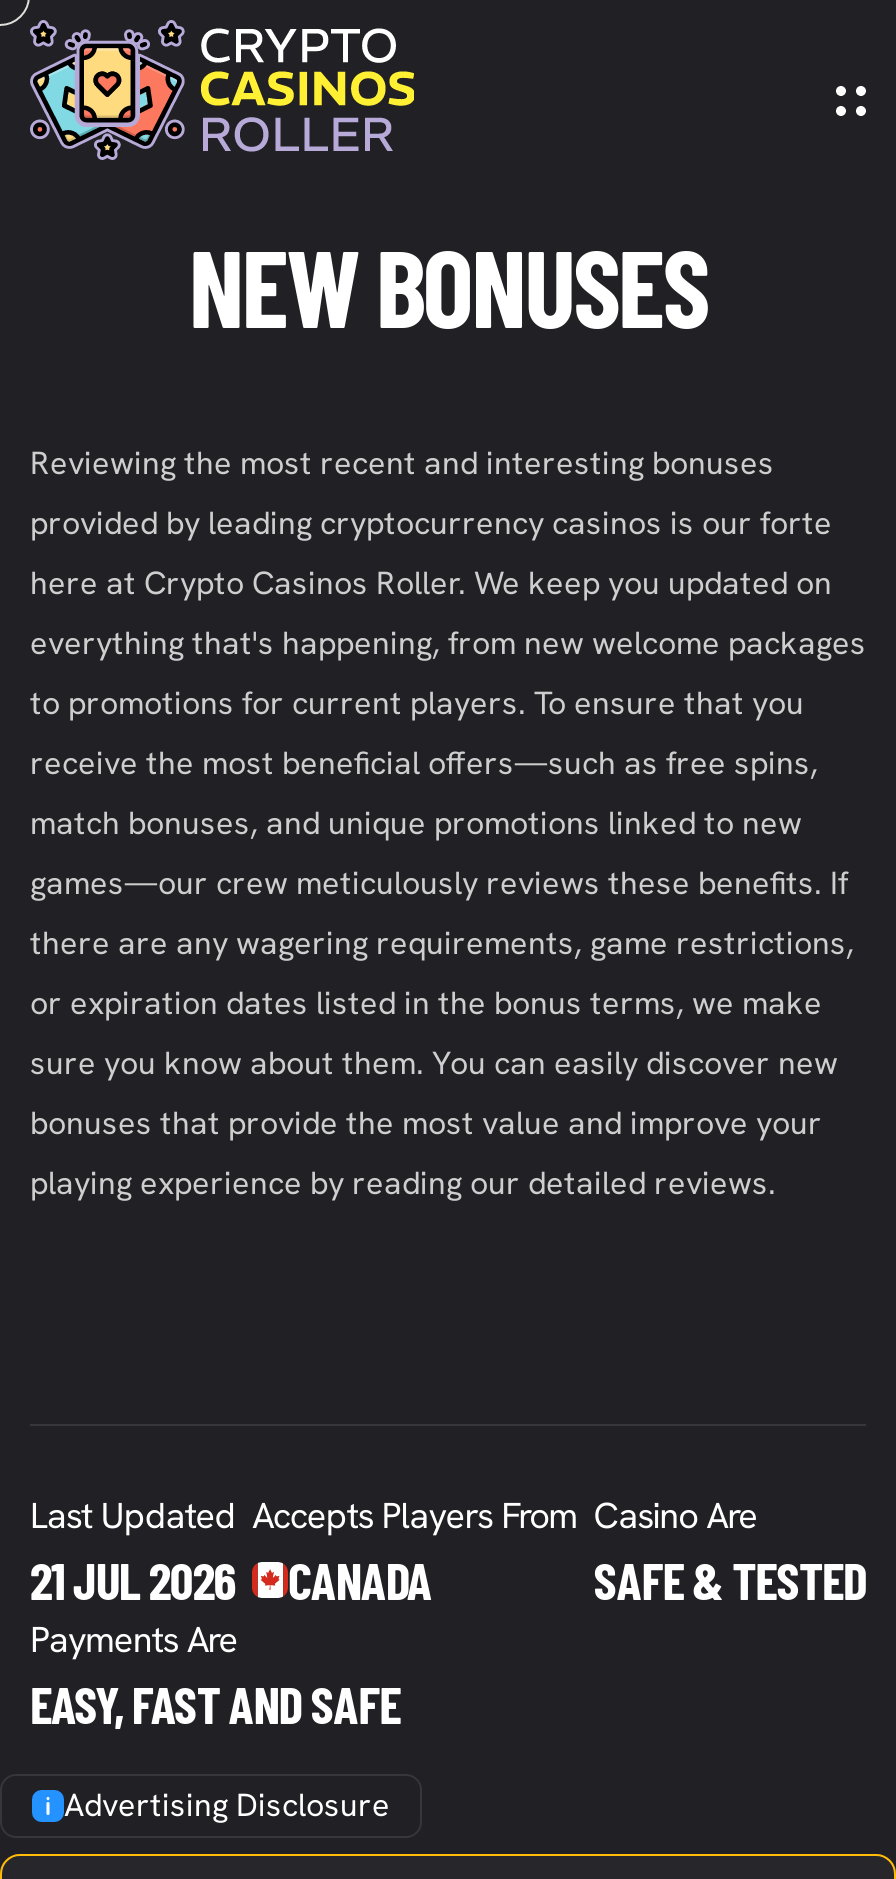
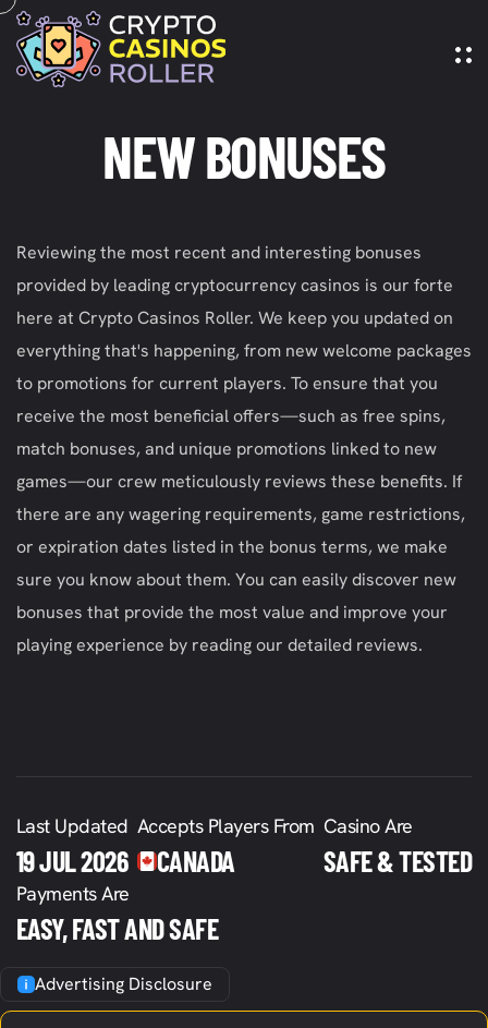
[30,1548,432,1610] 21 JUL 2026 CANADA -> [16,844,235,878] 19 JUL 2026 CANADA

